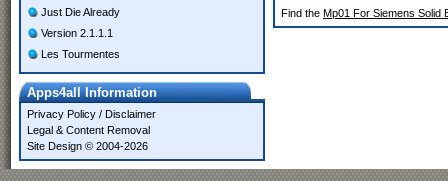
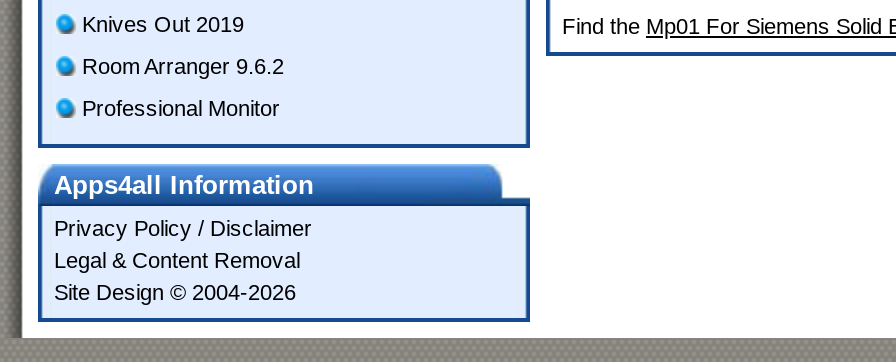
[41,6,120,18] Just Die Already -> [82,12,244,36] Knives Out 2019
[41,27,113,39] Version 2.1.1.1 -> [82,54,284,78] Room Arranger 9.6.2
[41,48,120,60] Les Tourmentes -> [82,96,280,120] Professional Monitor

